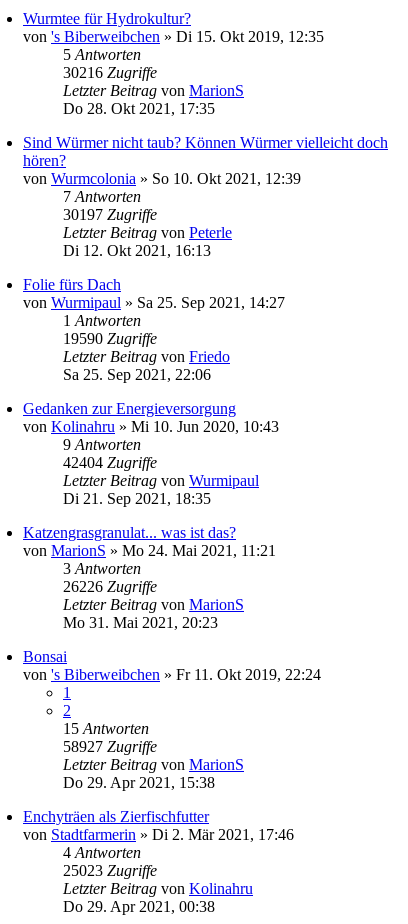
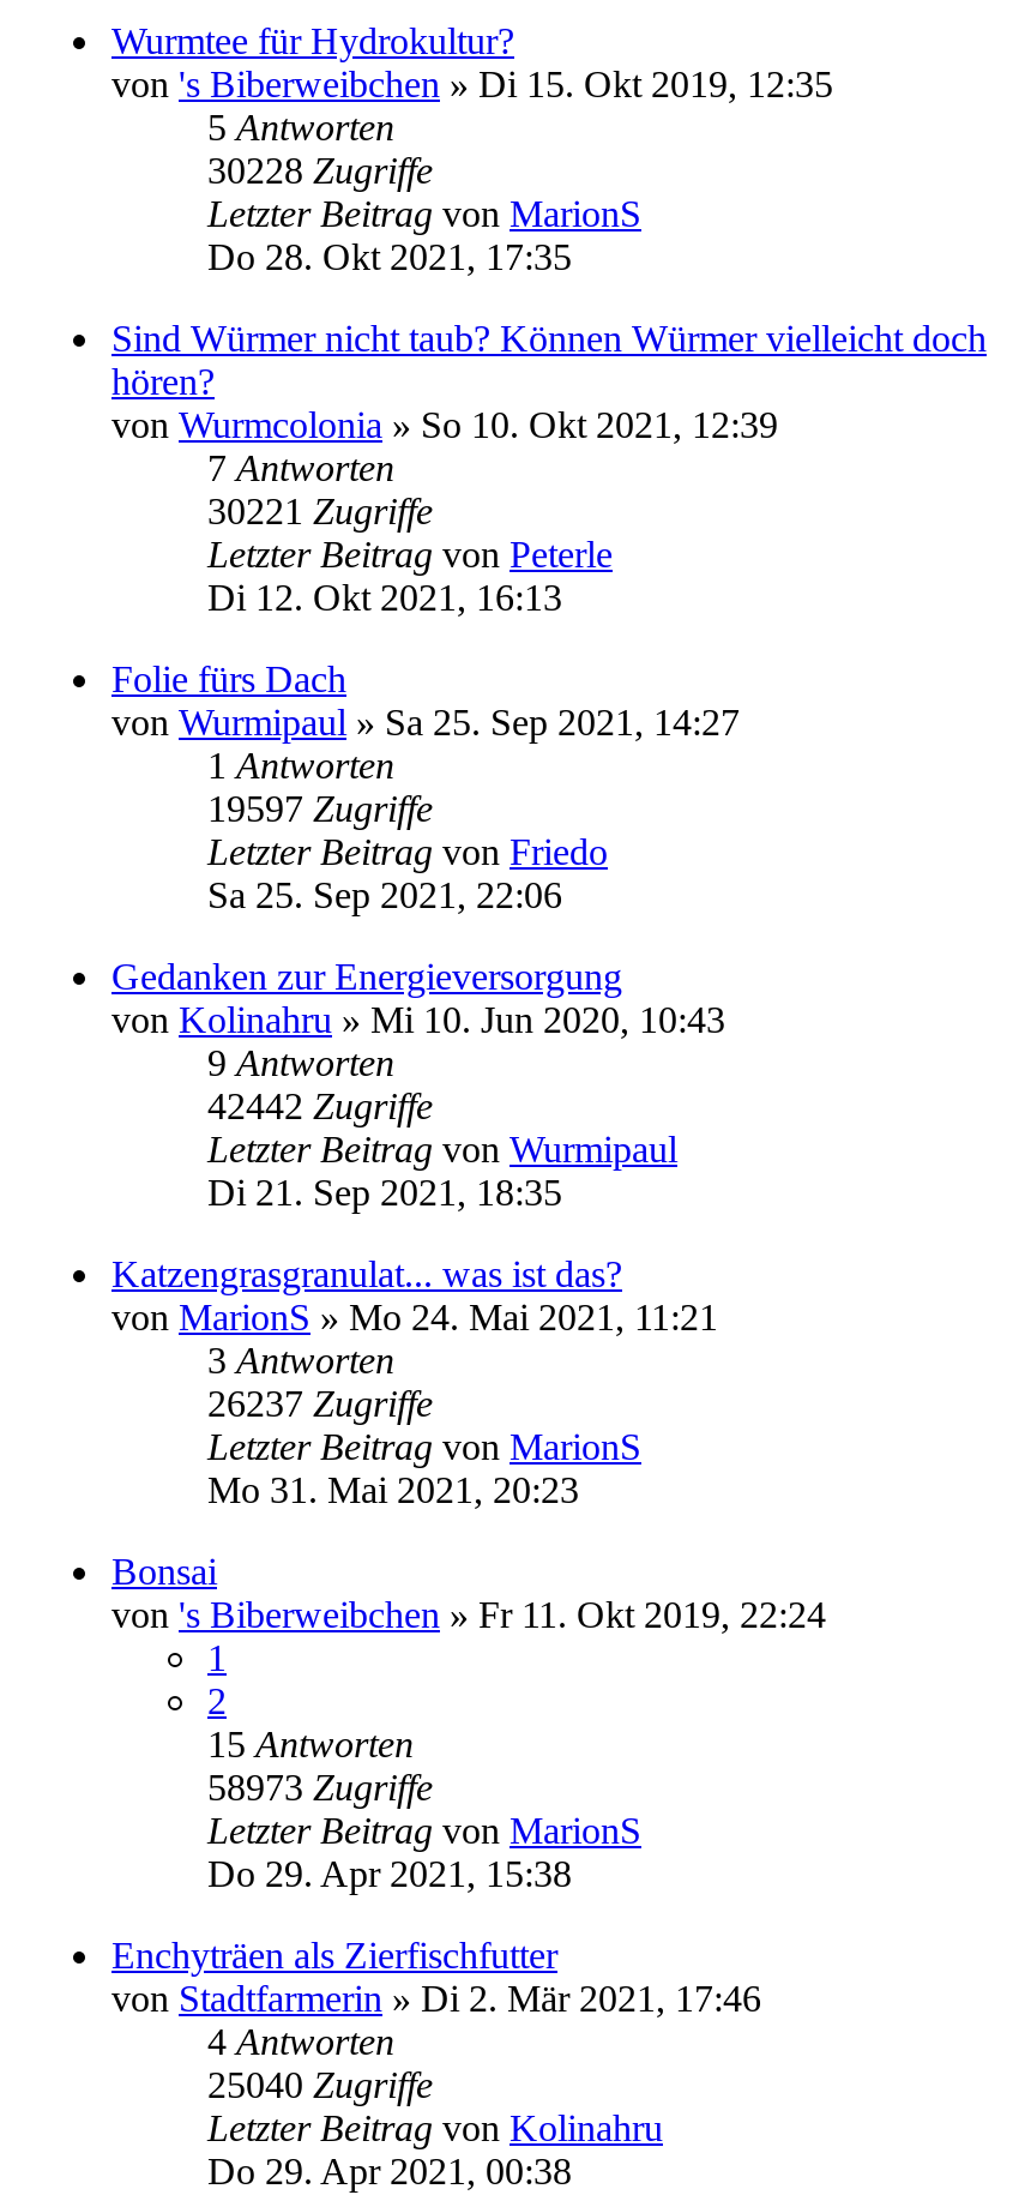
[63,64,157,81] 30216 Zugriffe -> [207,150,433,191] 30228 Zugriffe
[63,206,157,223] 30197 Zugriffe -> [207,491,433,531] 30221 Zugriffe
[63,330,157,347] 19590 Zugriffe -> [207,788,433,829] 19597 Zugriffe
[63,454,157,471] 42404 Zugriffe -> [207,1086,433,1126] 42442 Zugriffe
[63,578,157,595] 26226 Zugriffe -> [207,1383,433,1424] 26237 Zugriffe
[63,738,157,755] 58927 Zugriffe -> [207,1767,433,1808] 58973 Zugriffe
[63,862,157,879] 25023 Zugriffe -> [207,2064,433,2105] 25040 Zugriffe

